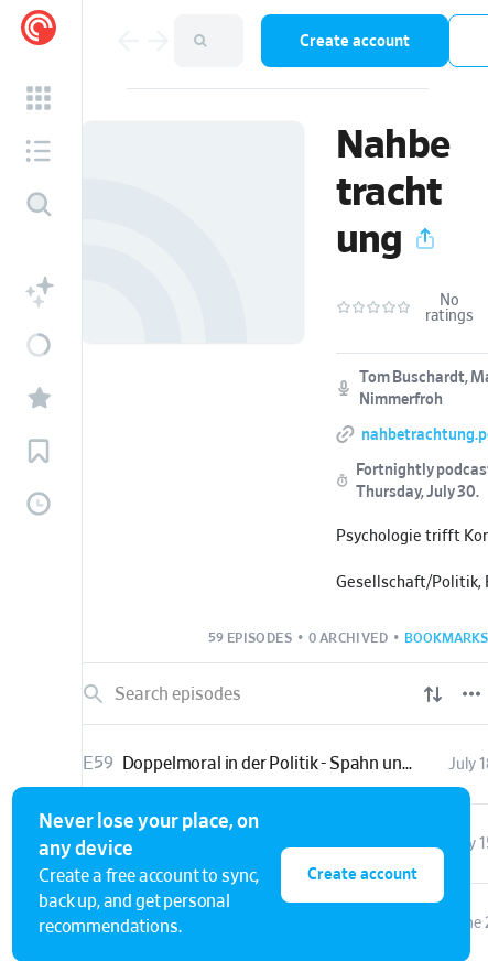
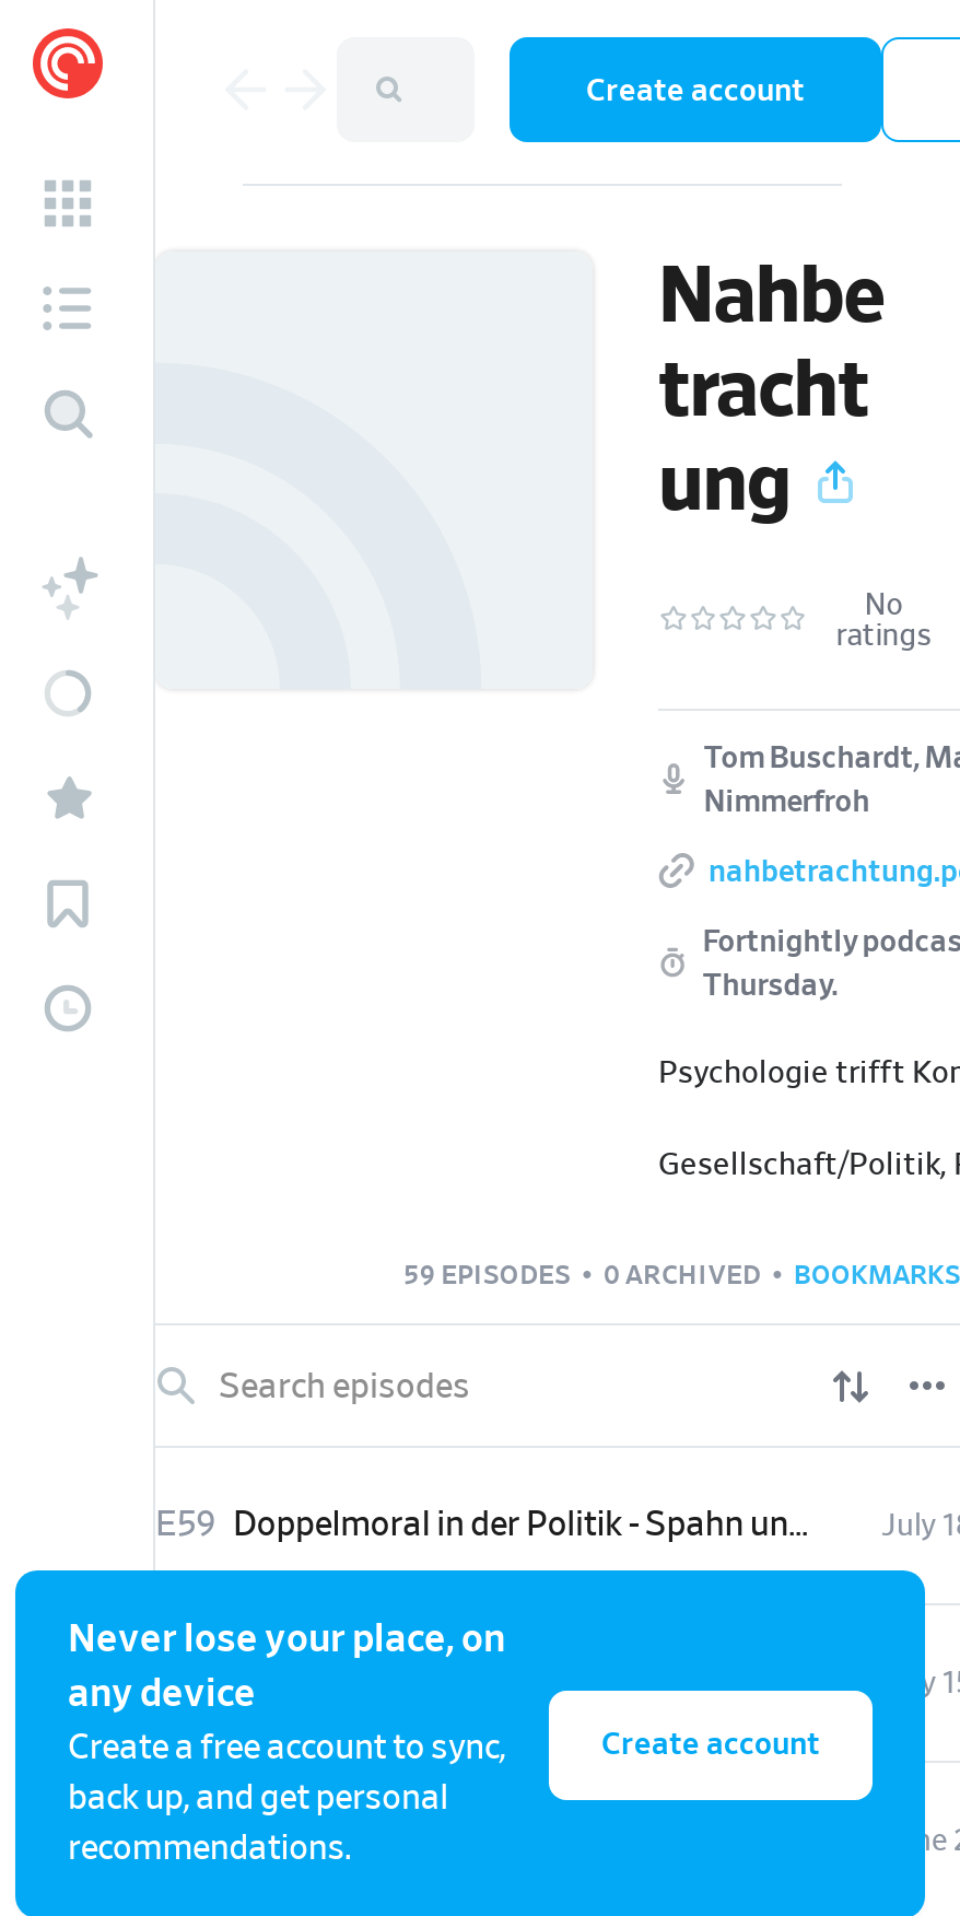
[356,485,479,500] Thursday, July 30. -> [702,971,838,1002] Thursday.

